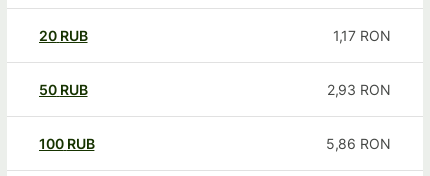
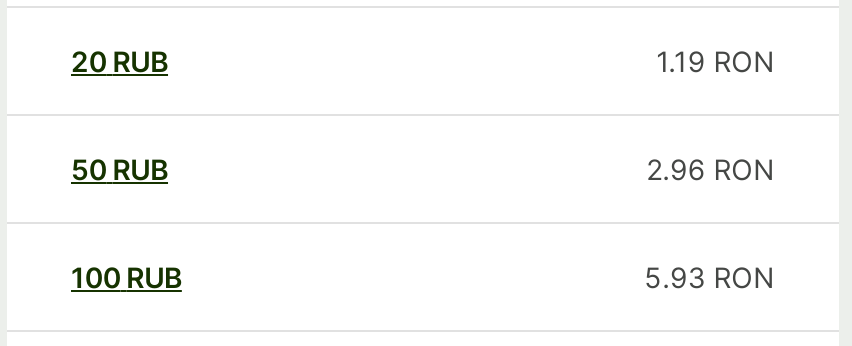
[333,27,391,44] 1,17 RON -> [656,44,775,78] 1.19 RON
[327,81,391,98] 2,93 RON -> [646,152,775,186] 2.96 RON
[326,135,391,152] 5,86 RON -> [644,260,775,294] 5.93 RON

